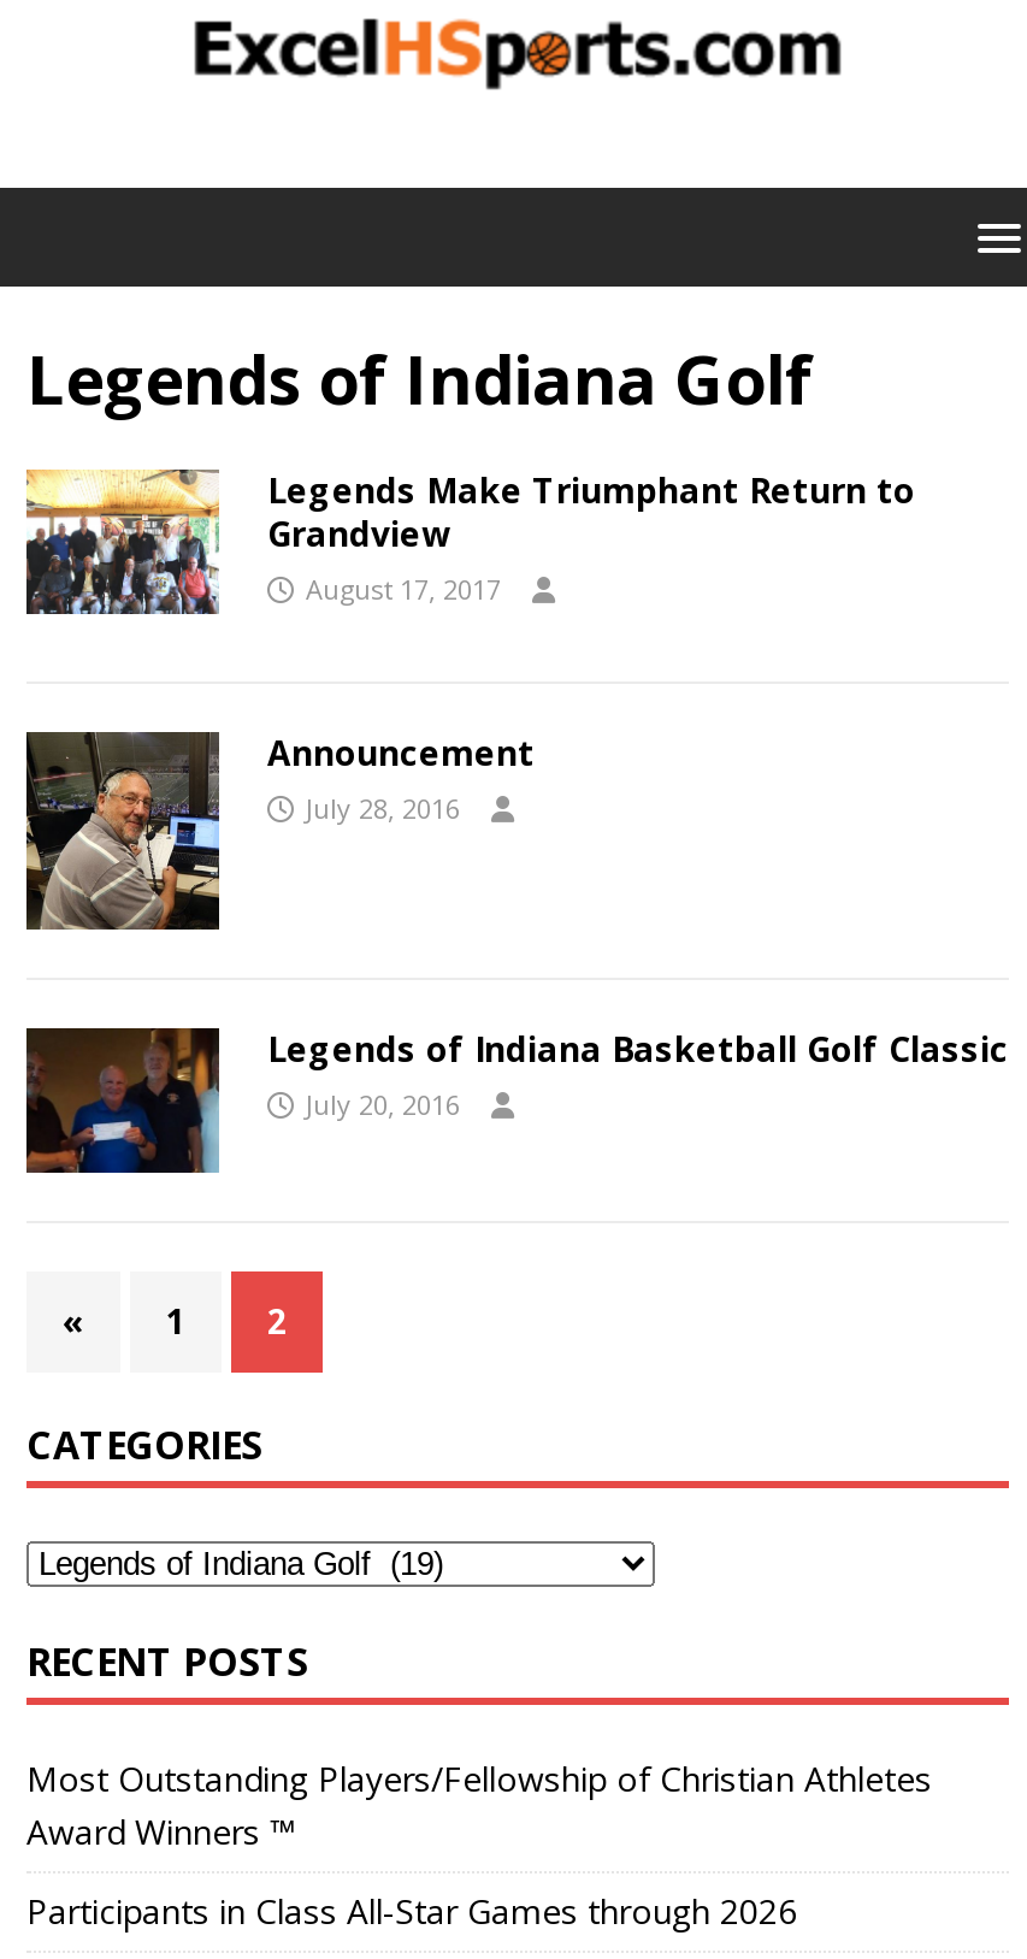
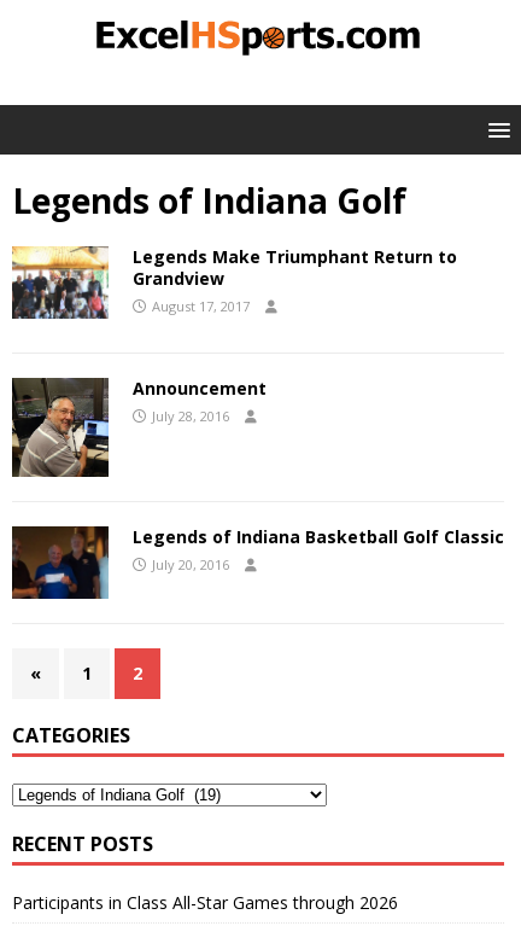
[26,1757,932,1855] Most Outstanding Players/Fellowship of Christian Athletes | Award Winners ™ -> none

